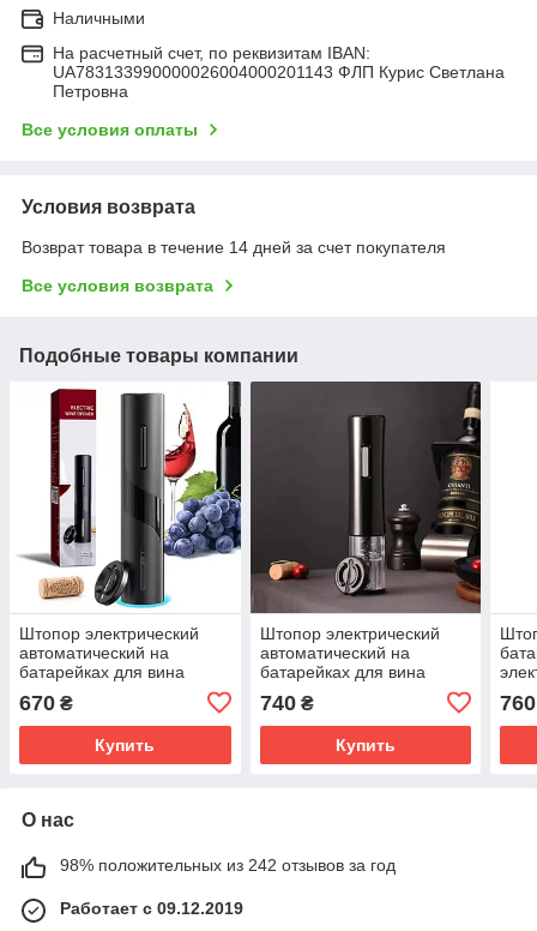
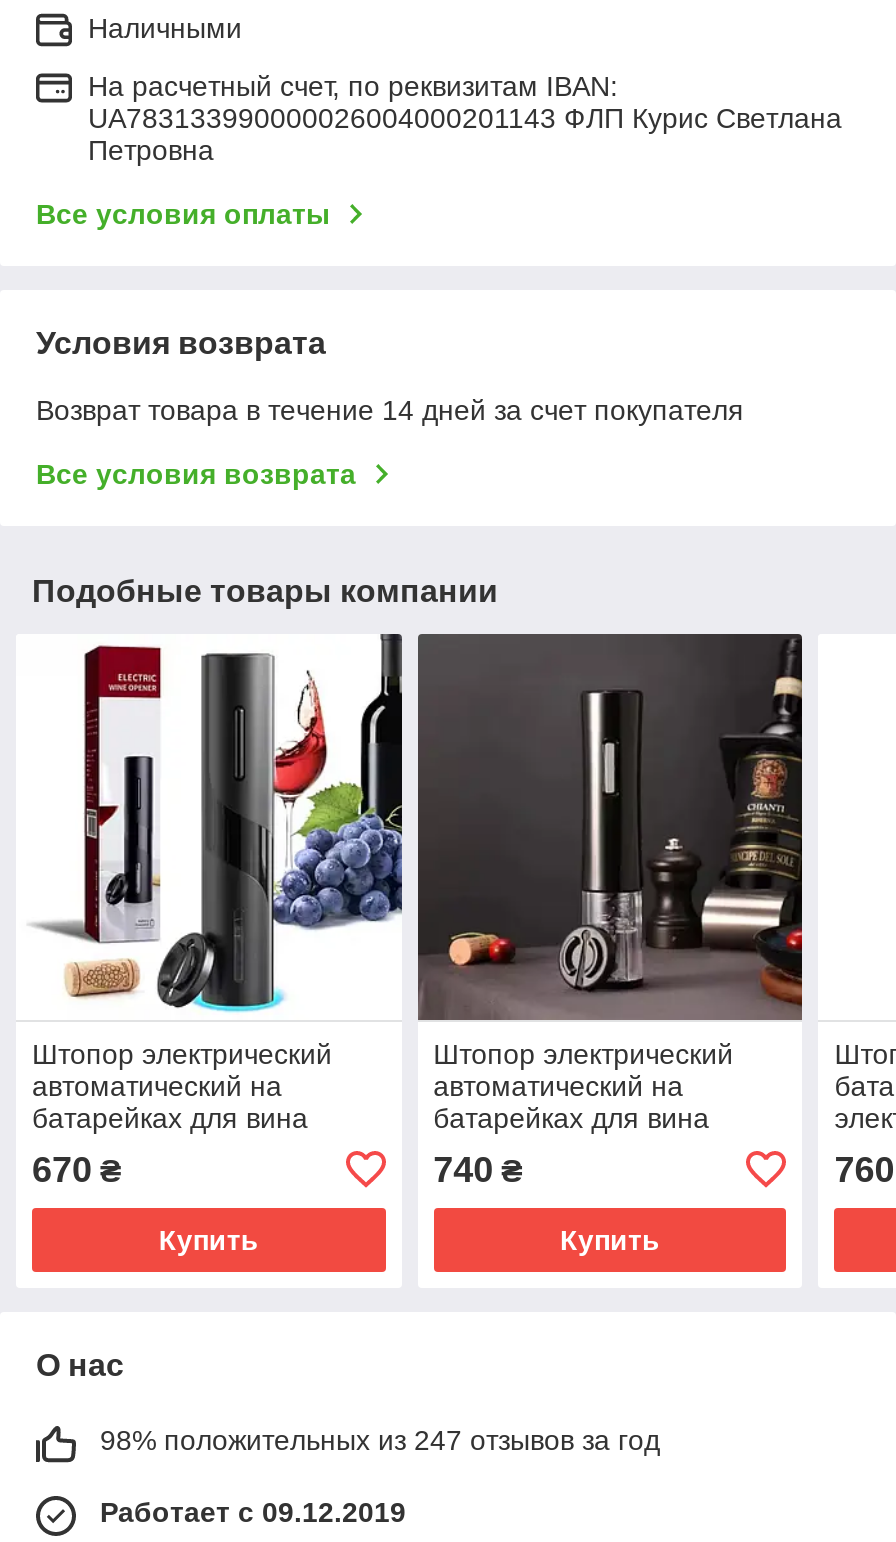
[60,855,396,874] 98% положительных из 242 отзывов за год -> [100,1424,660,1456] 98% положительных из 247 отзывов за год

